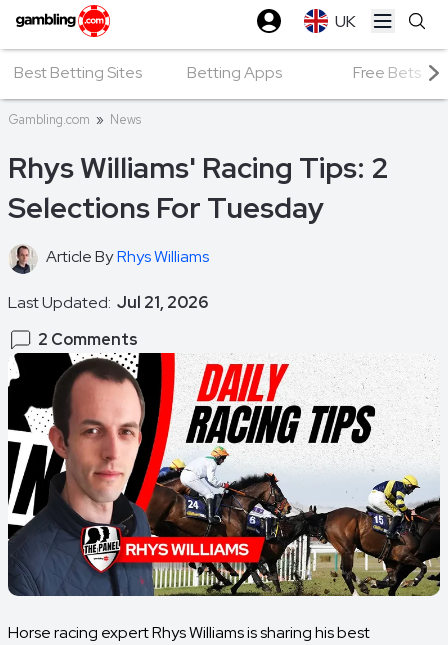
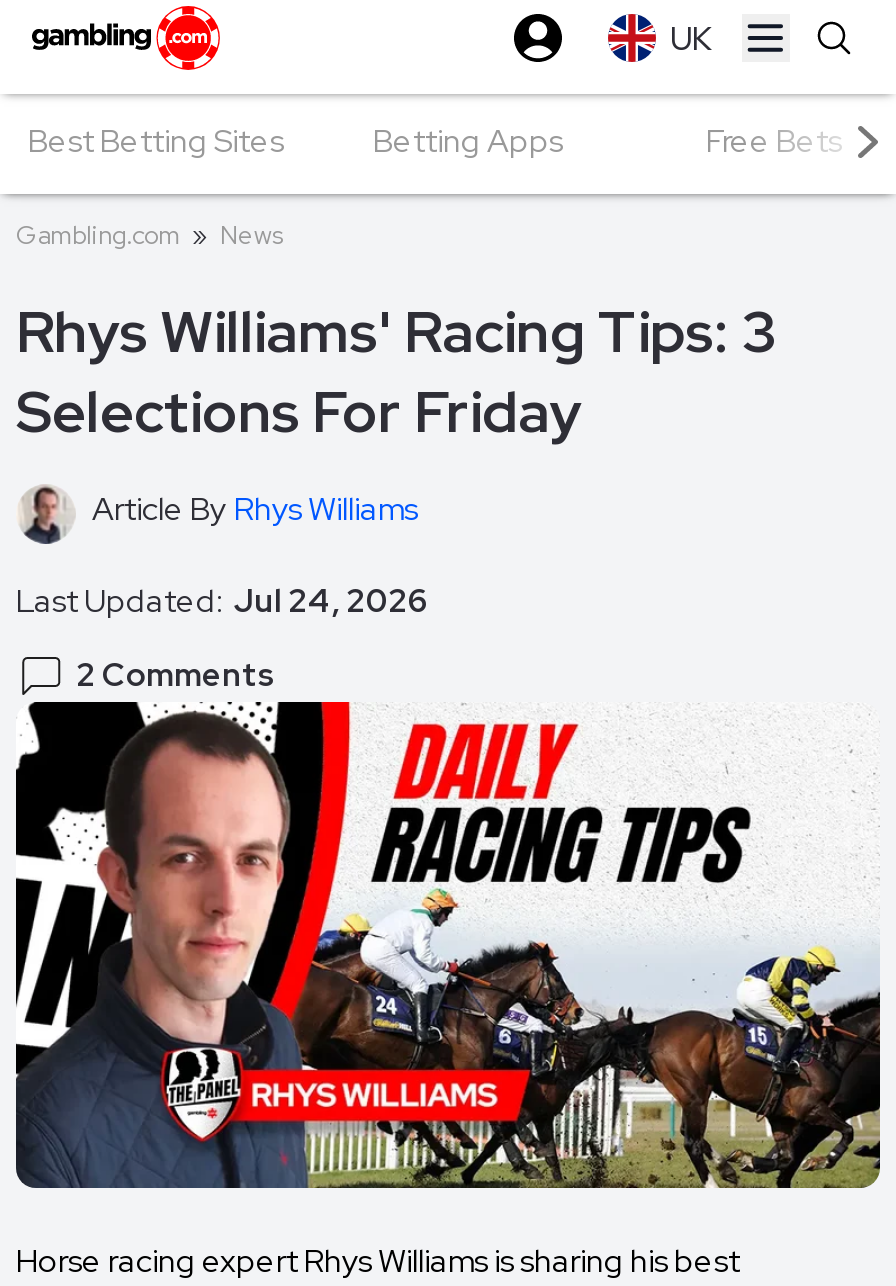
[8,148,389,186] Rhys Williams' Racing Tips: 2 -> [16,293,776,369] Rhys Williams' Racing Tips: 3
[8,188,324,226] Selections For Tuesday -> [16,373,582,449] Selections For Friday
[8,291,208,312] Last Updated: Jul 21, 2026 -> [16,579,428,621] Last Updated: Jul 24, 2026

